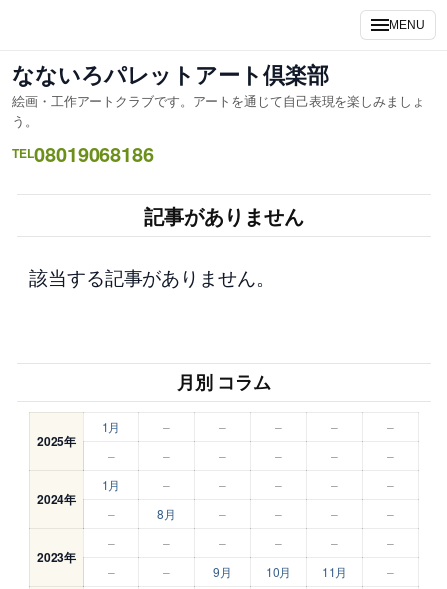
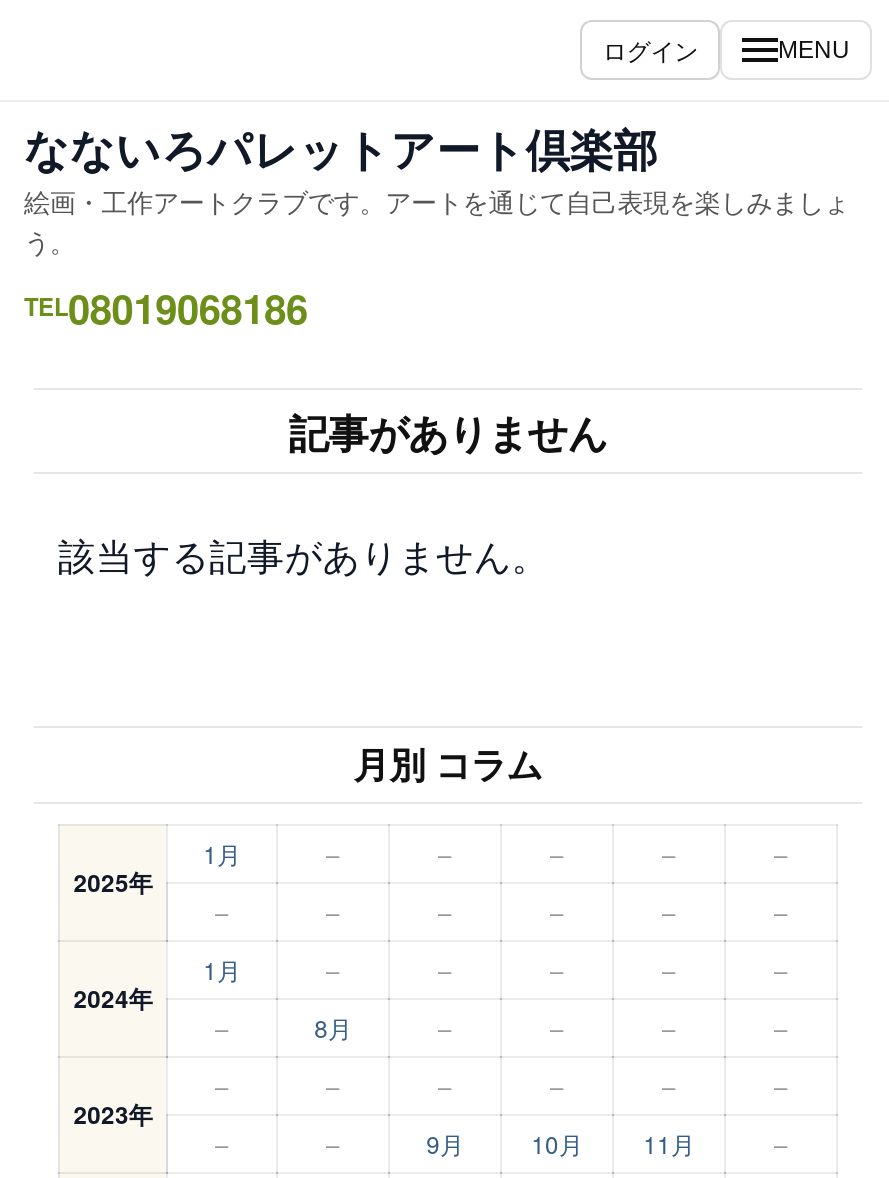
none -> [603,32,698,66] ログイン

